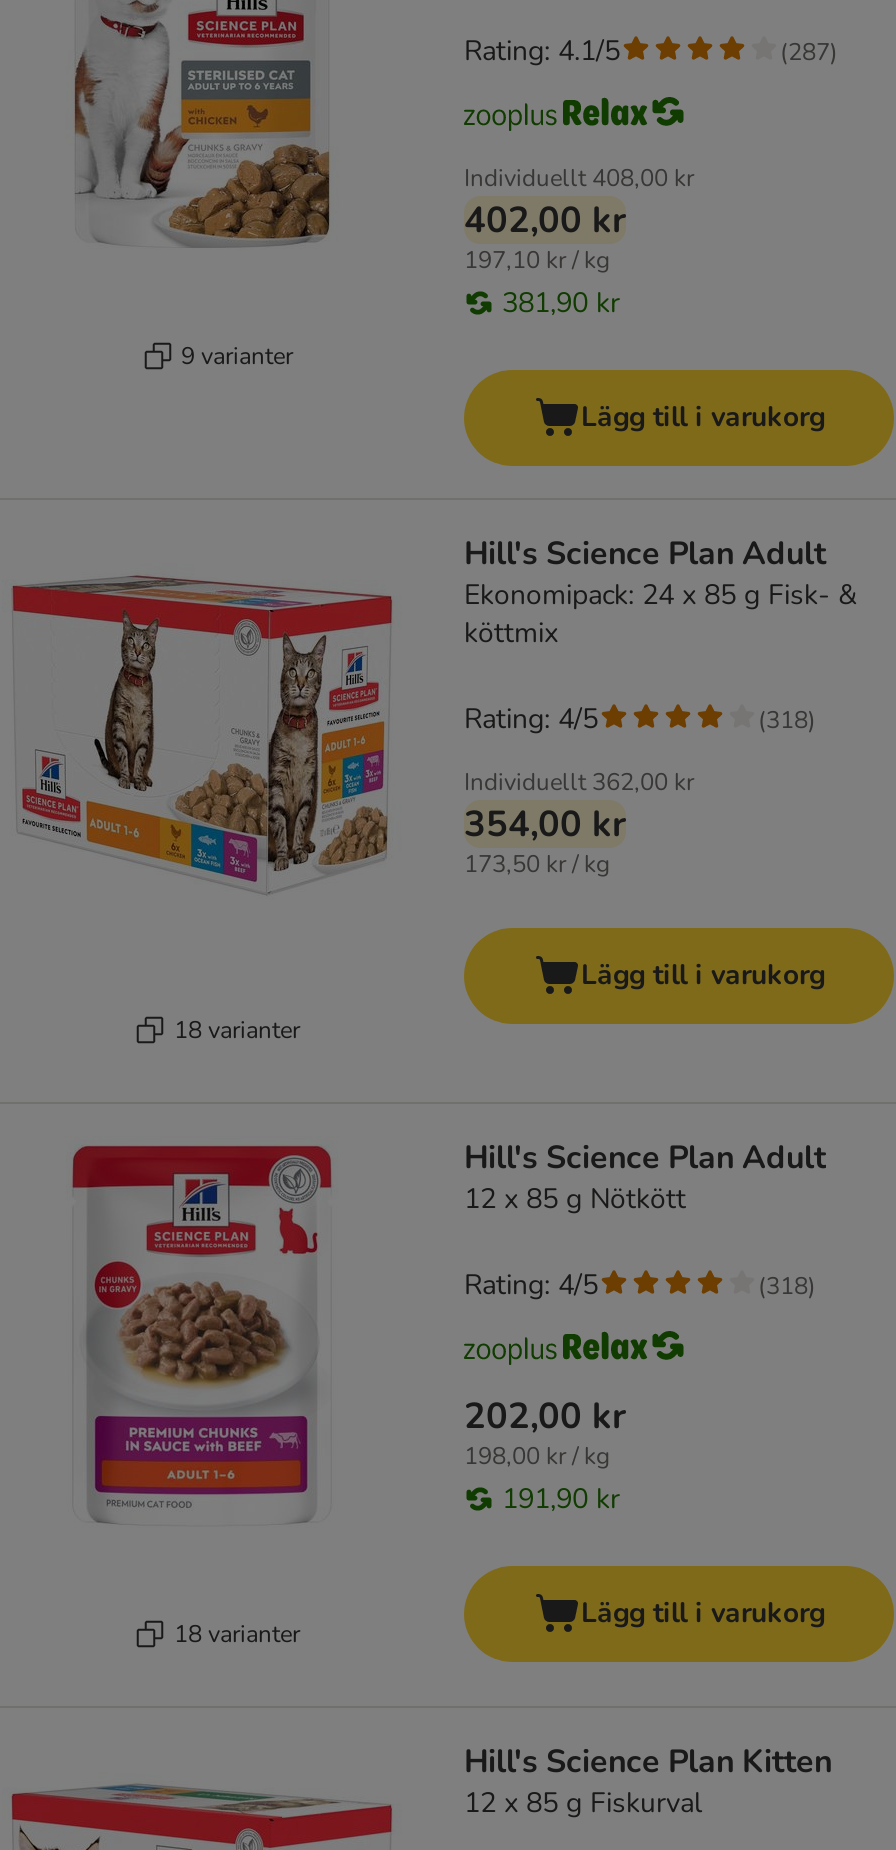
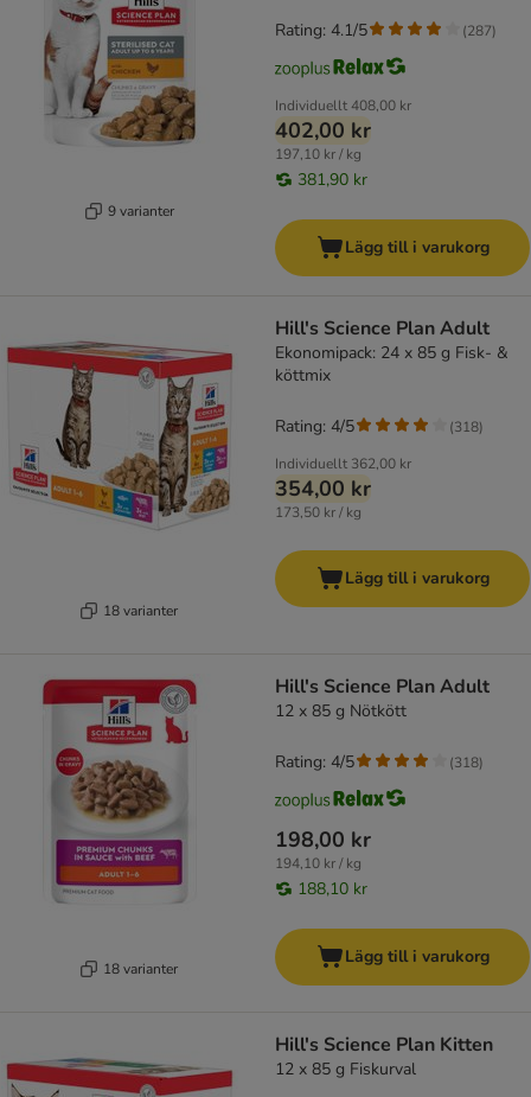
[464,1392,626,1440] 202,00 kr -> [275,826,371,854] 198,00 kr
[464,1440,610,1472] 198,00 kr / kg -> [275,854,362,873] 194,10 kr / kg
[502,1480,620,1518] 191,90 kr -> [298,878,367,900] 188,10 kr

